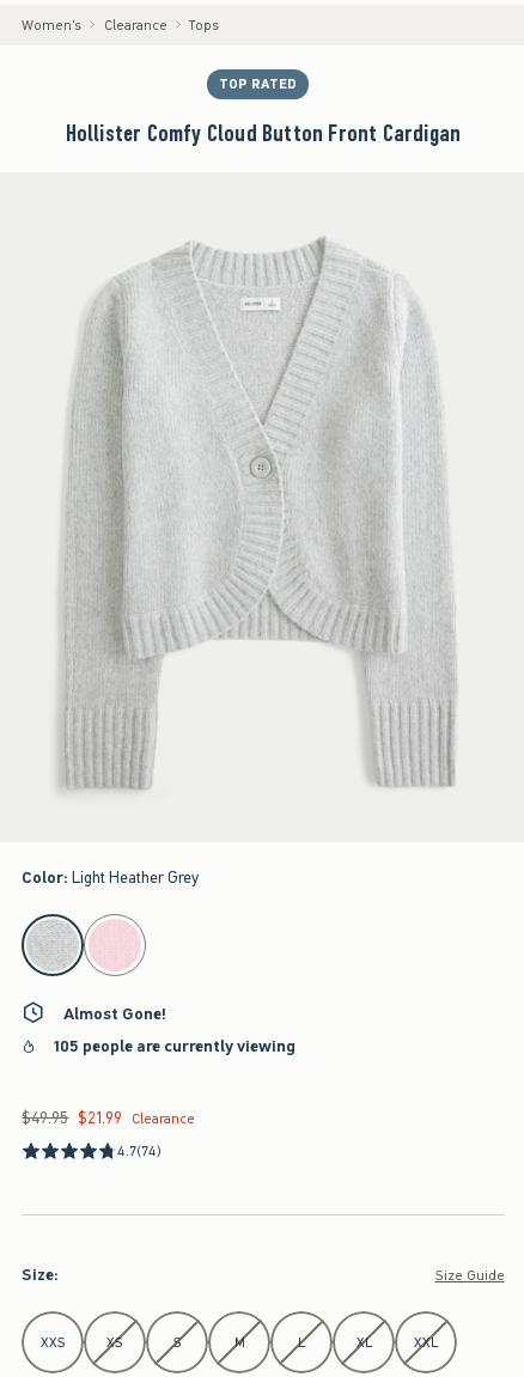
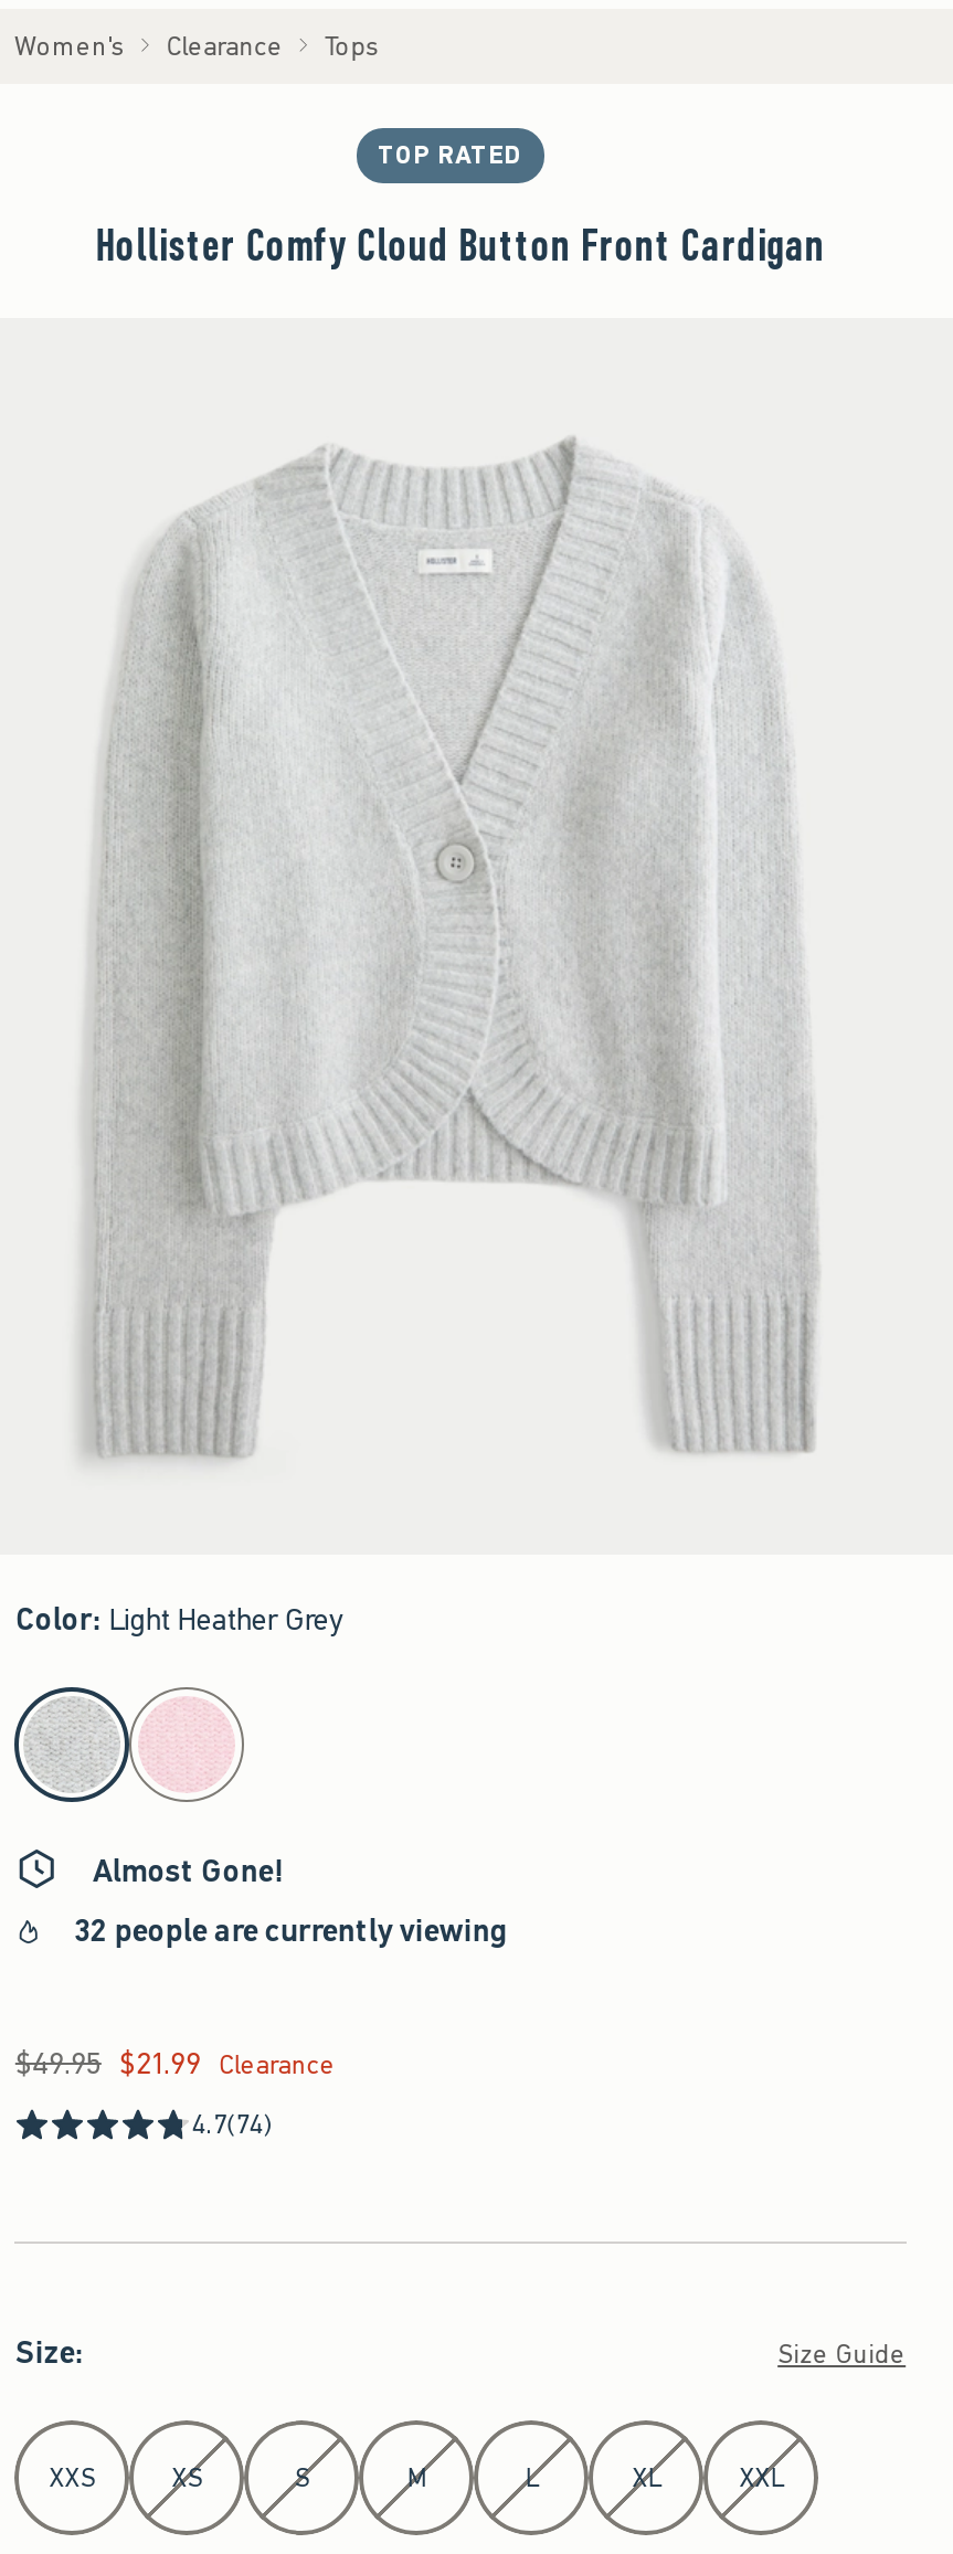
[54,1035,296,1058] 105 people are currently viewing -> [75,1910,508,1952] 32 people are currently viewing

